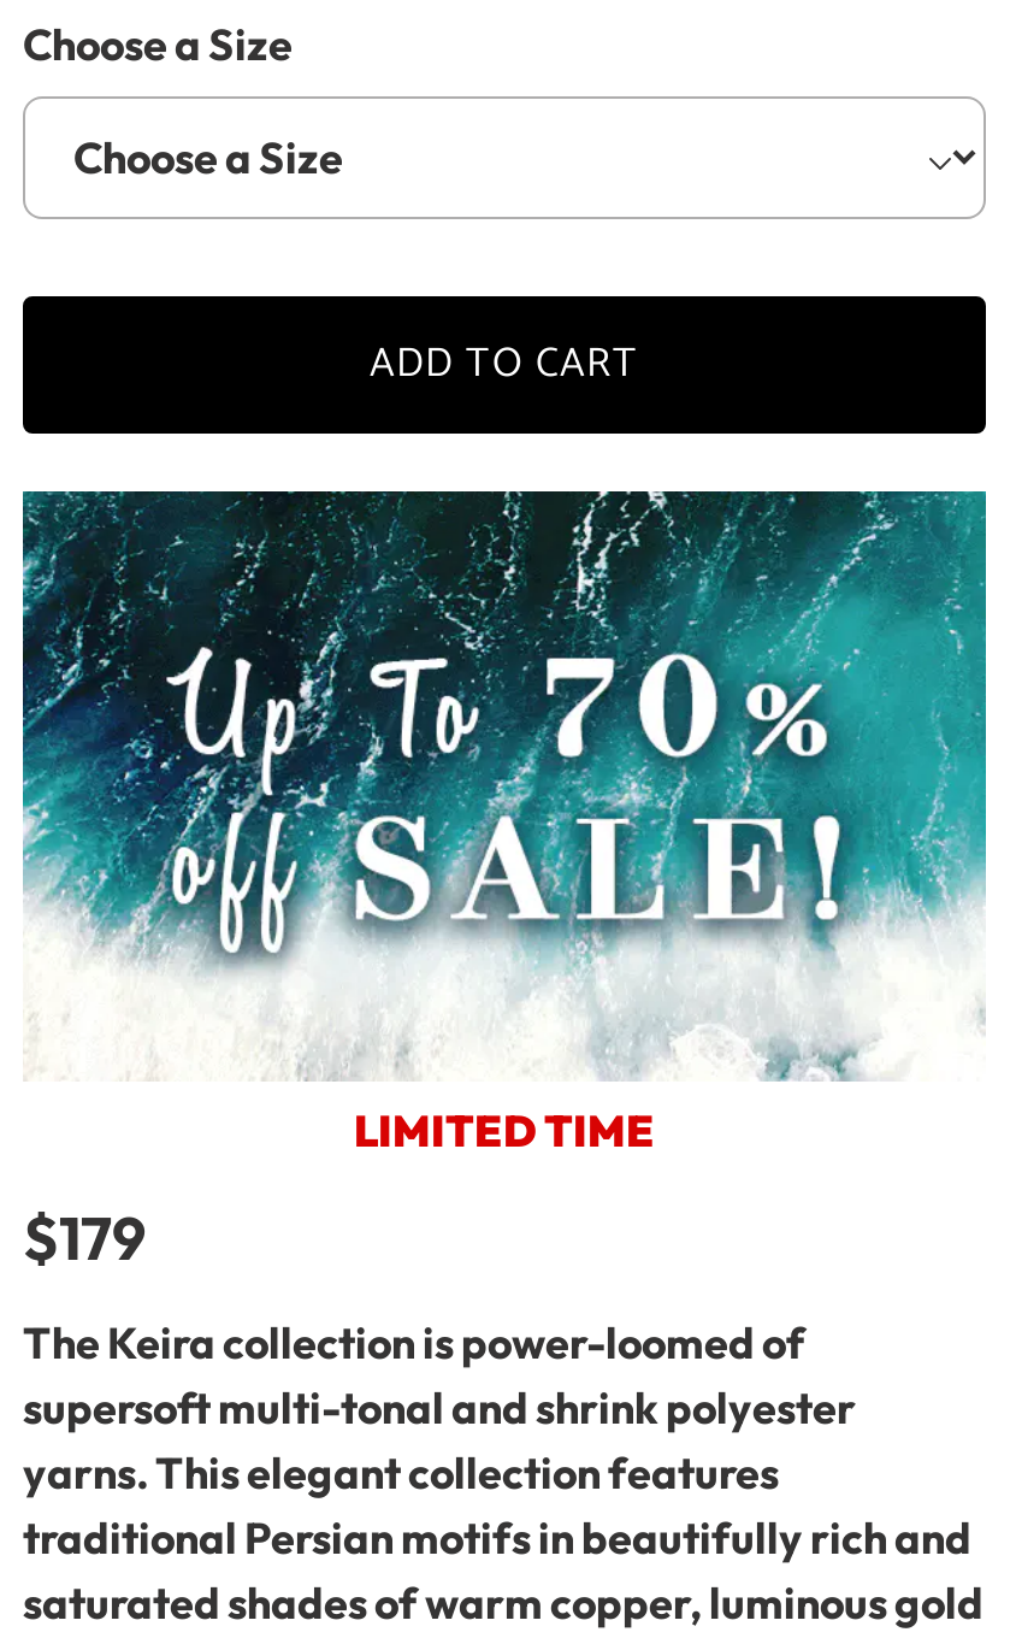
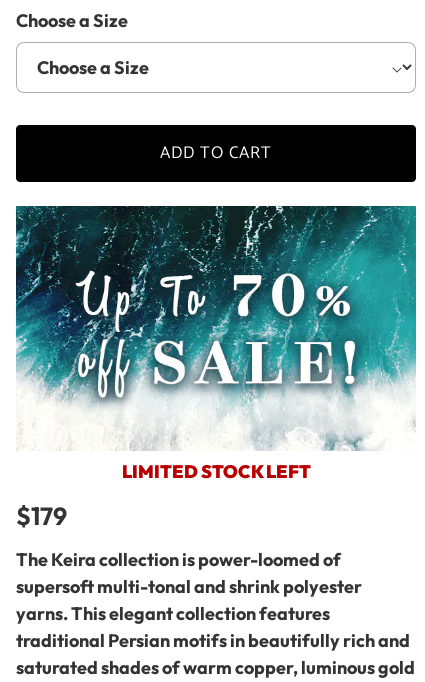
[354,1104,655,1160] LIMITED TIME -> [121,460,310,483] LIMITED STOCK LEFT

